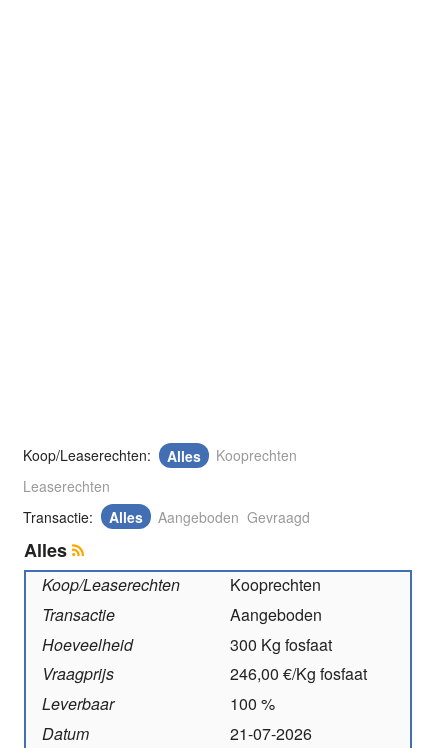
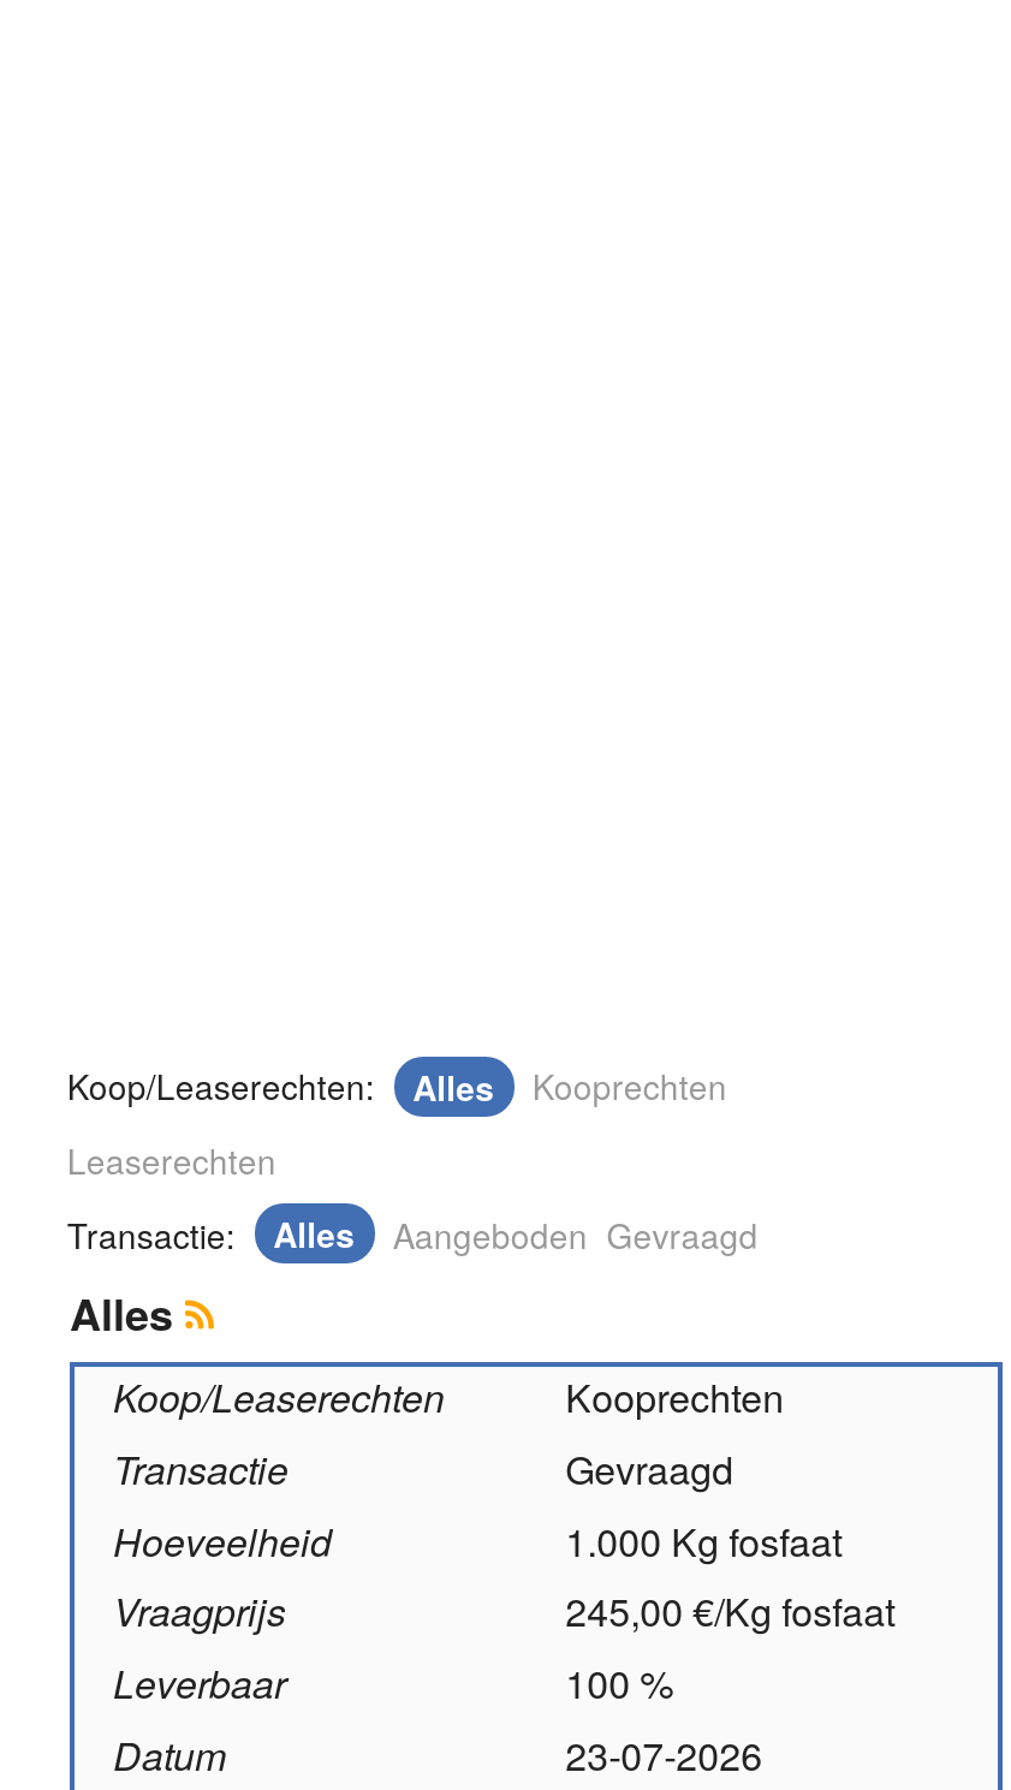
[230,603,322,626] Aangeboden -> [565,1441,734,1496] Gevraagd
[230,633,332,656] 300 Kg fosfaat -> [565,1513,842,1568] 1.000 Kg fosfaat
[230,662,367,685] 246,00 €/Kg fosfaat -> [565,1584,895,1639] 245,00 €/Kg fosfaat
[230,722,312,745] 21-07-2026 -> [565,1727,763,1783] 23-07-2026

